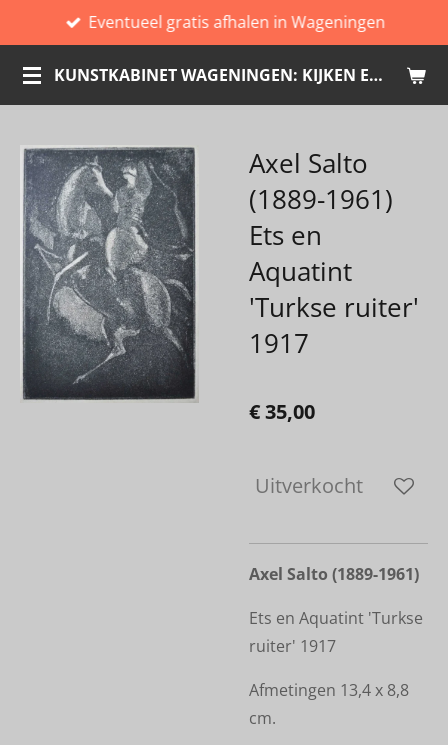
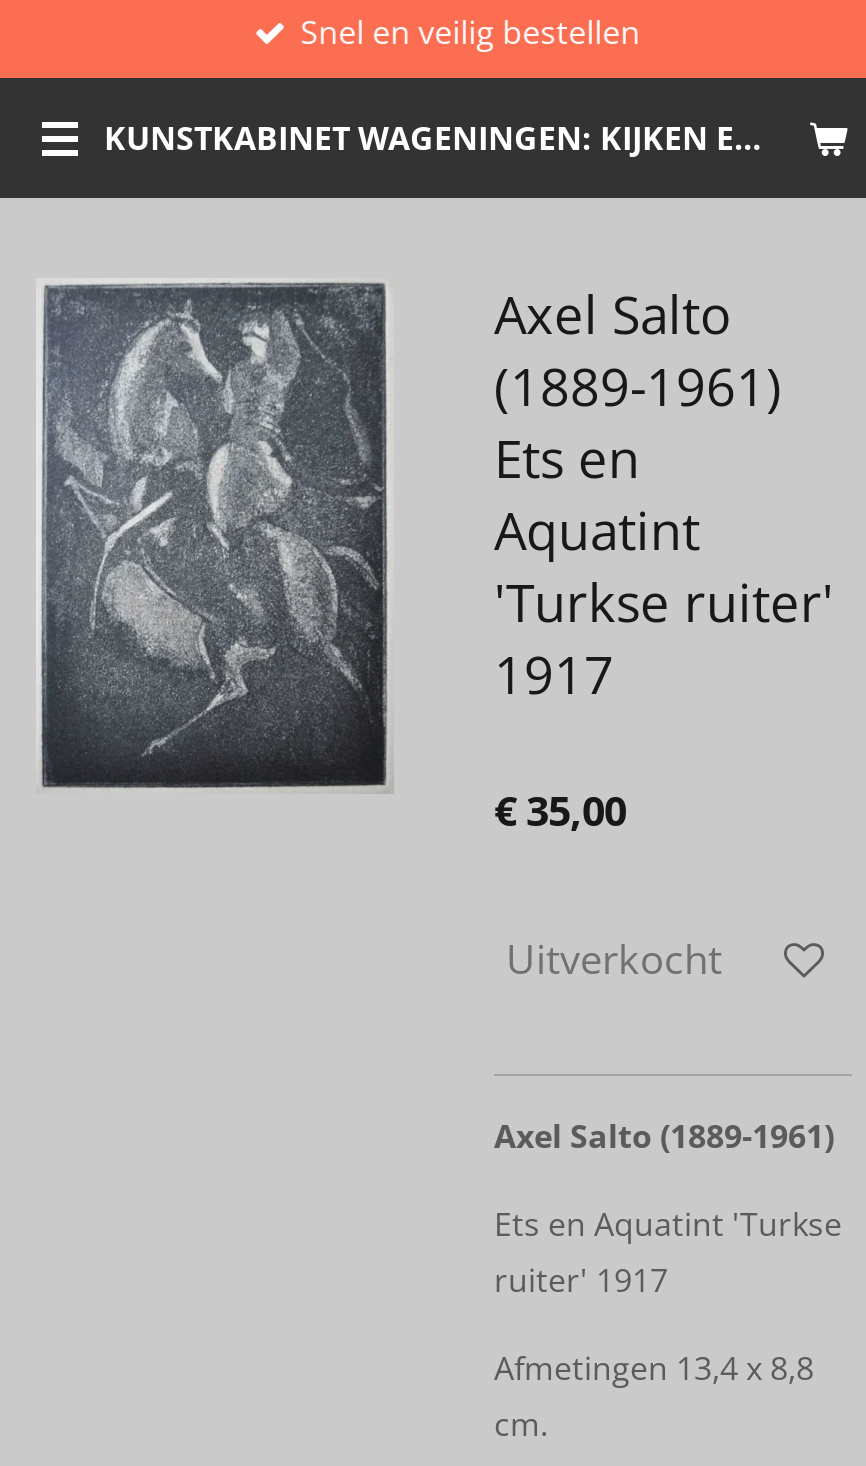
[89,11,386,33] Eventueel gratis afhalen in Wageningen -> [300,11,640,55] Snel en veilig bestellen

